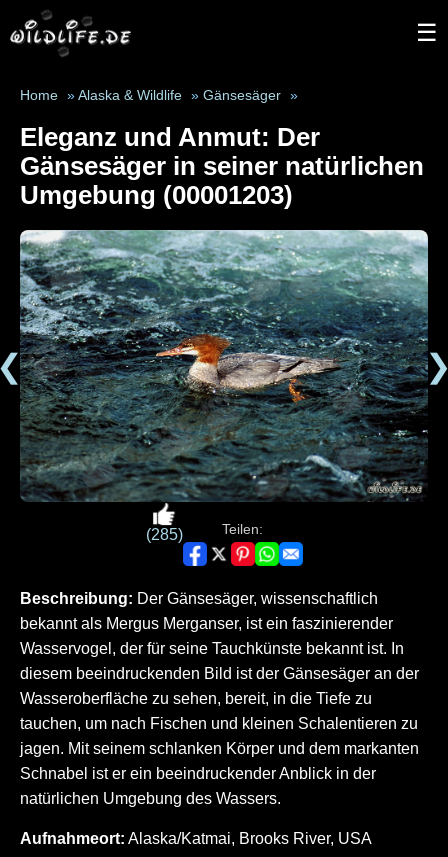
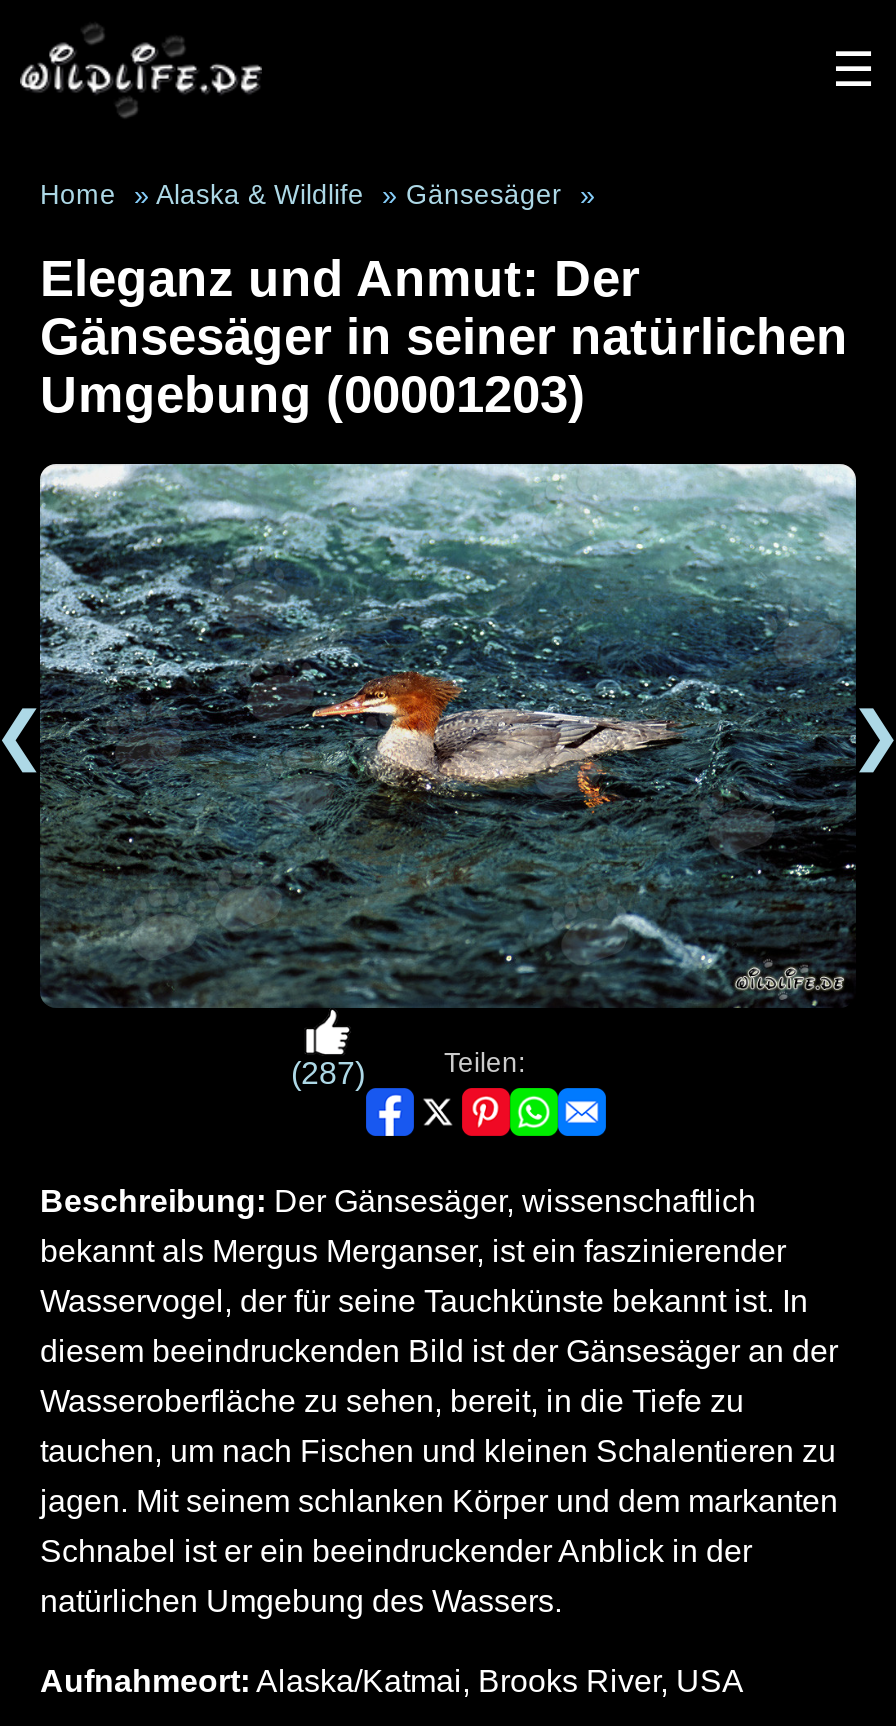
[145,526,182,543] (285) -> [291,1056,365,1090] (287)

